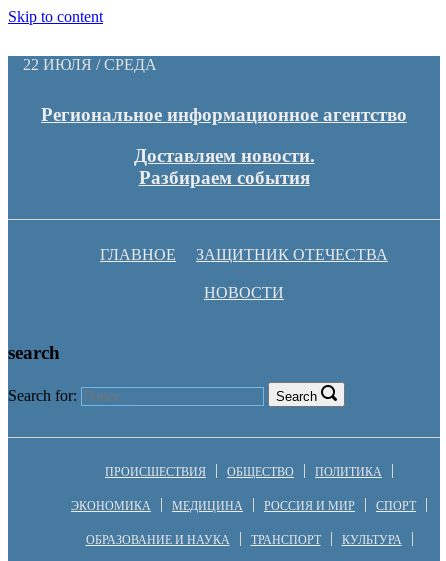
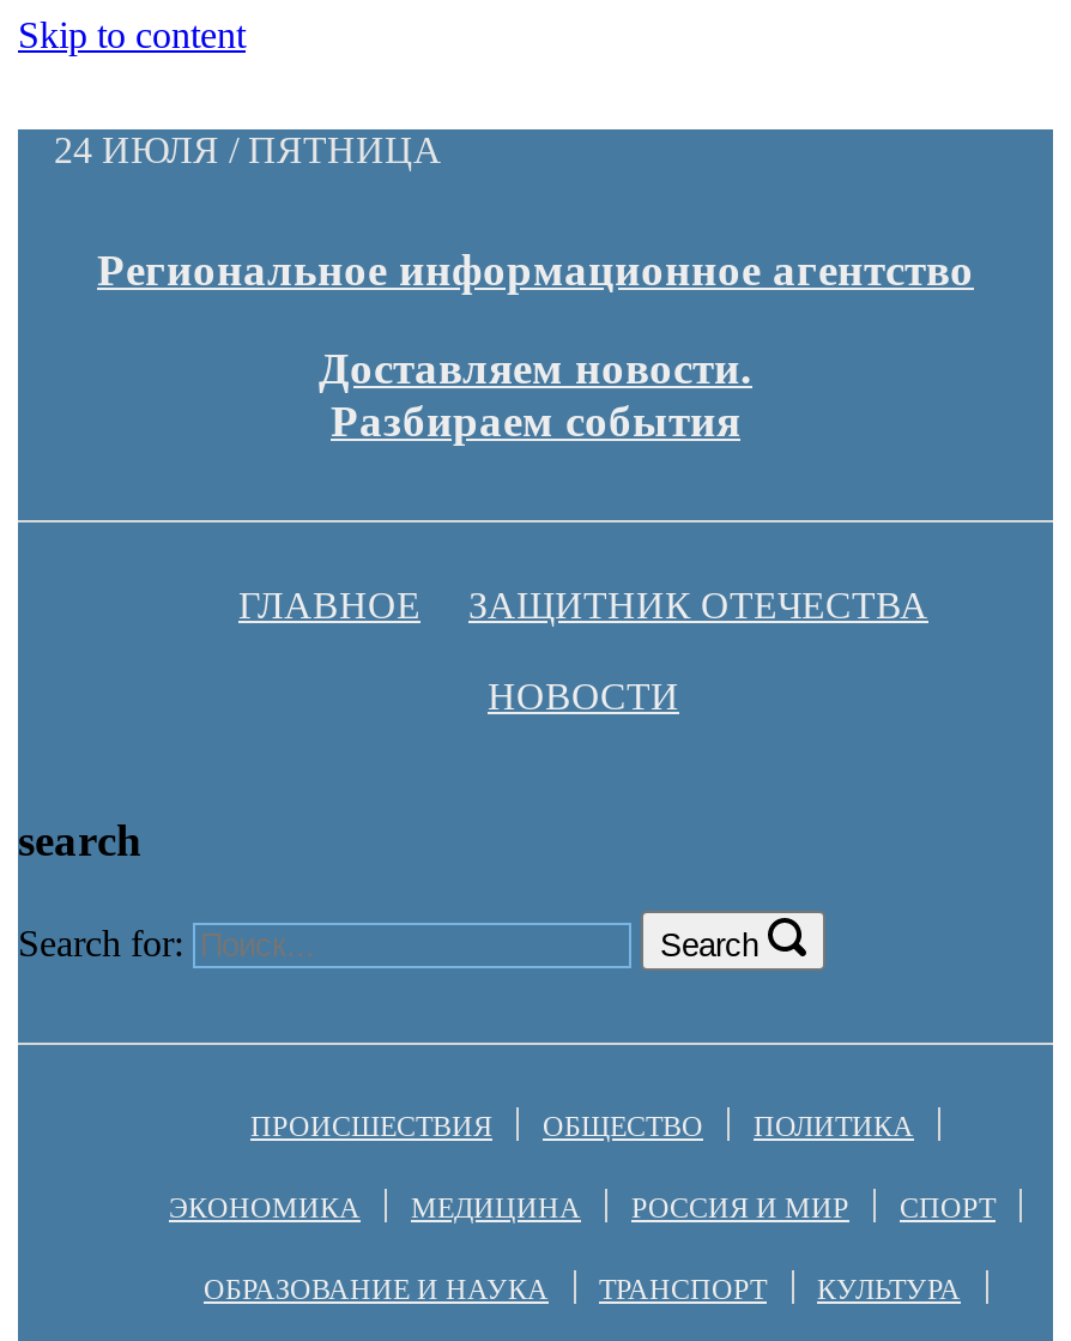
[23,56,157,73] 22 ИЮЛЯ / СРЕДА -> [54,129,442,170] 24 ИЮЛЯ / ПЯТНИЦА

